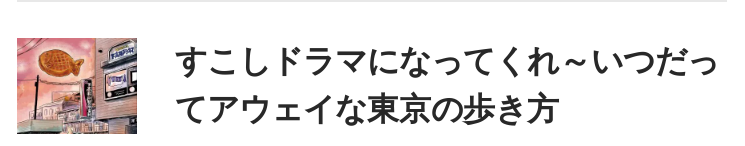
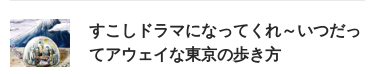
[15,36,139,136] [image] -> [9,18,70,68] [image]

